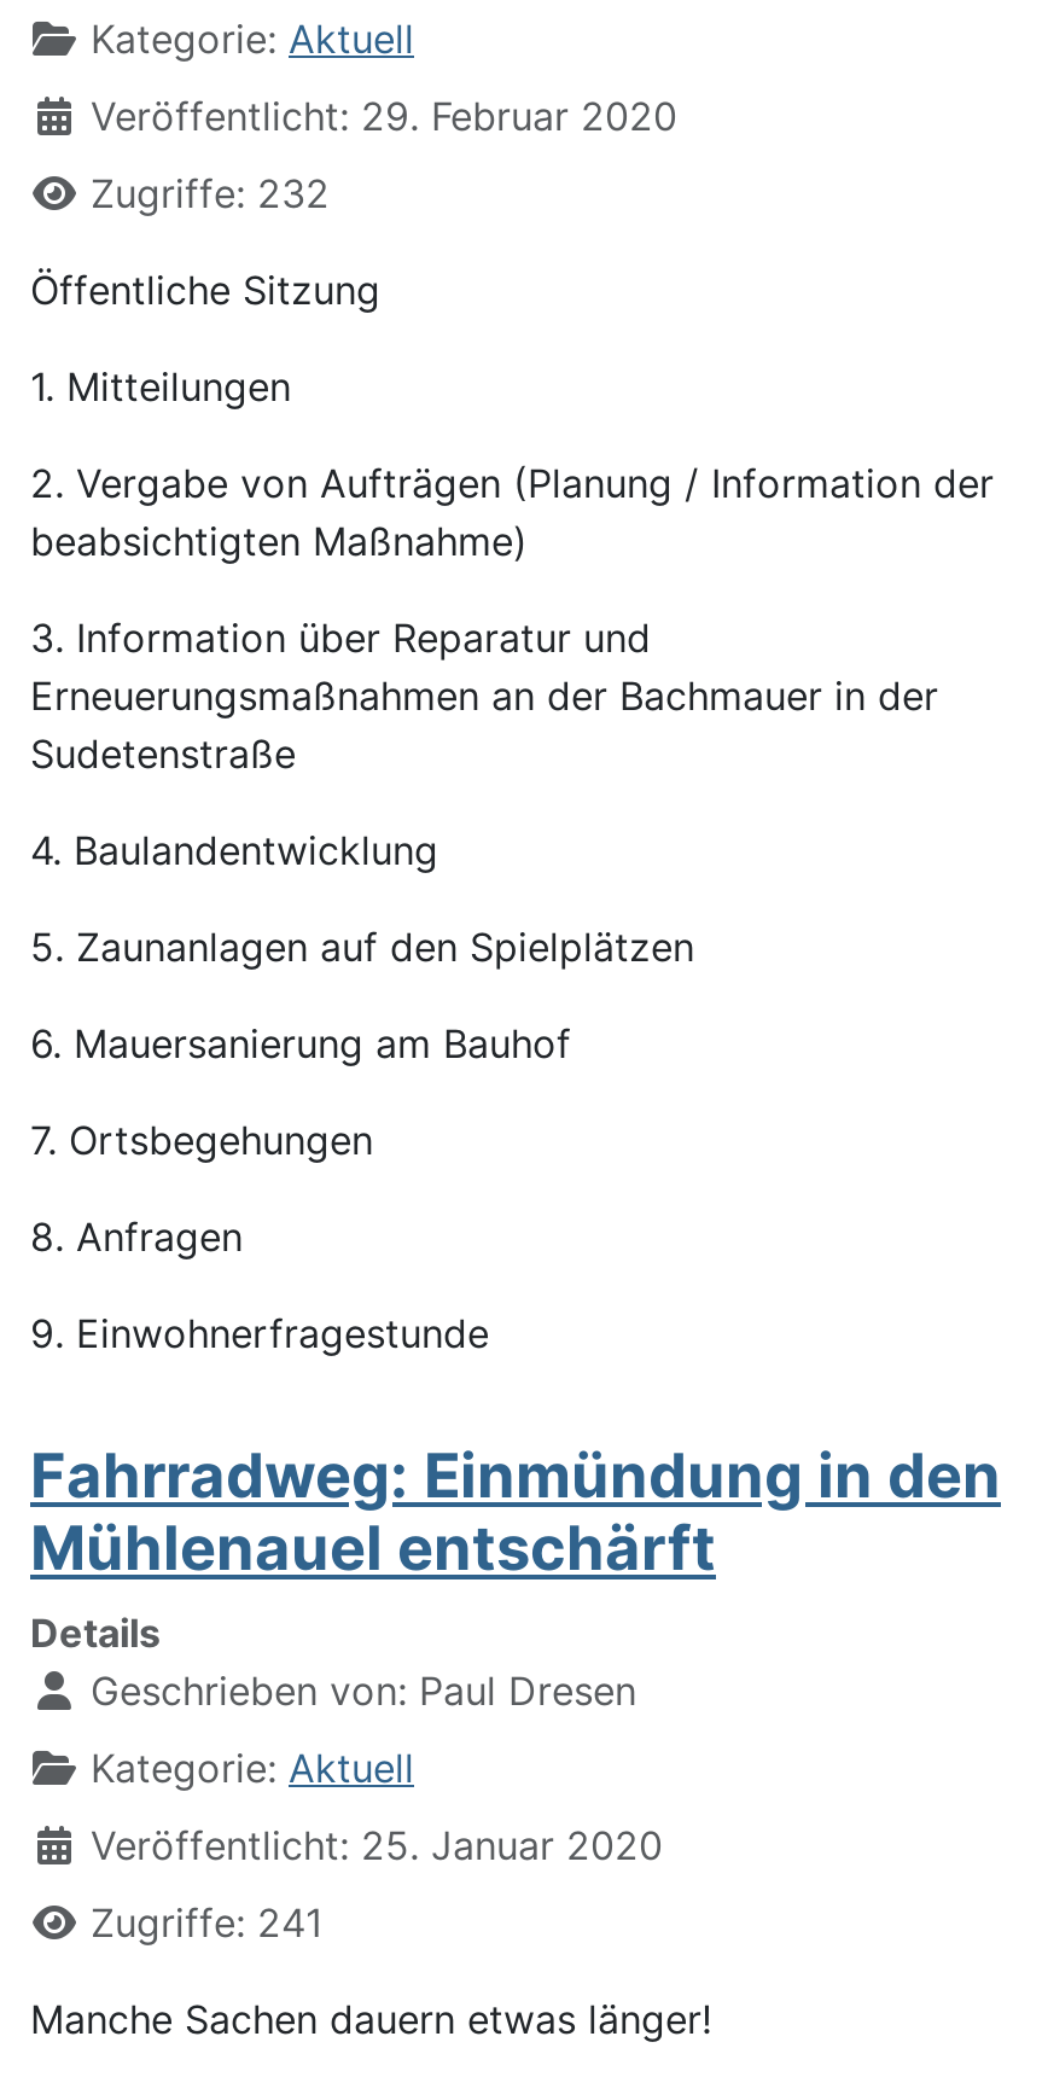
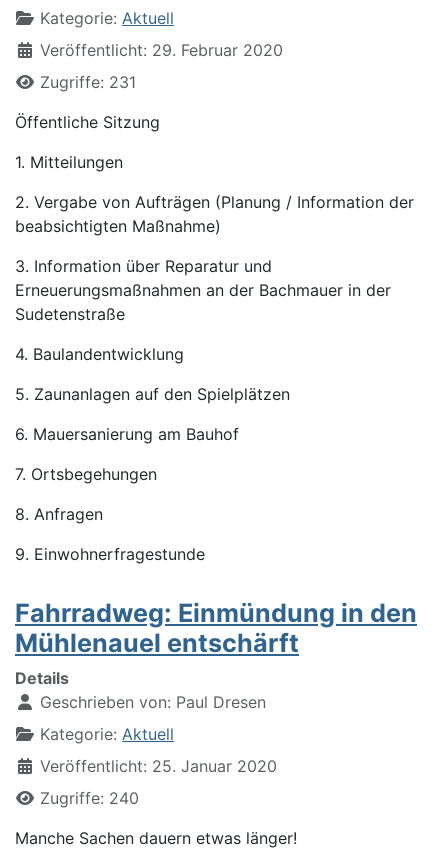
[91,168,330,216] Zugriffe: 232 -> [40,72,136,92] Zugriffe: 231
[91,1897,322,1946] Zugriffe: 241 -> [40,788,139,808] Zugriffe: 240

